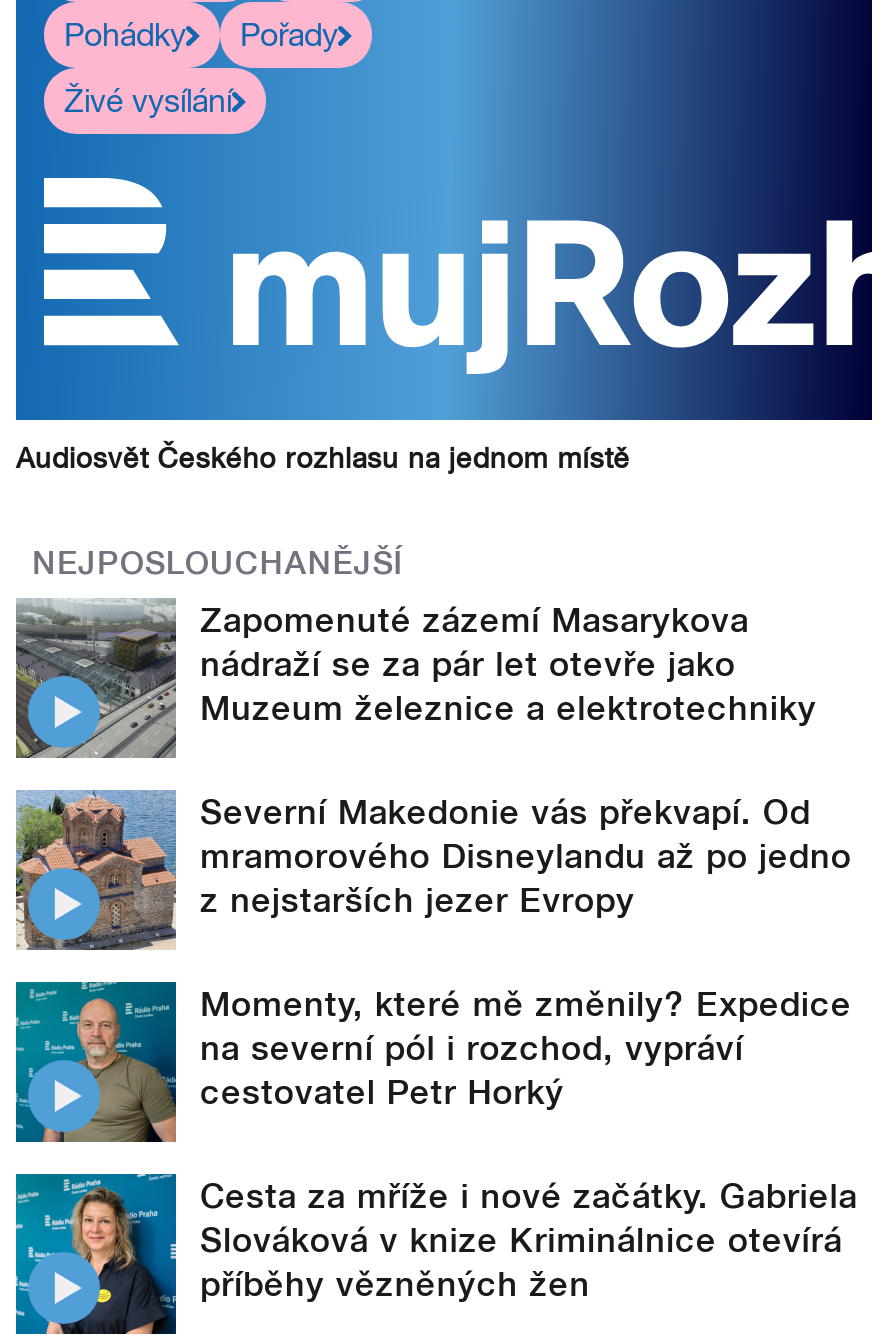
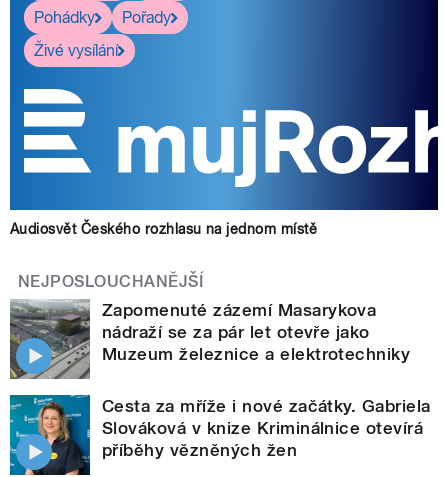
[14,792,852,1113] [image] | Severní Makedonie vás překvapí. Od | mramorového Disneylandu až po jedno | z nejstarších jezer Evropy | Momenty, které mě změnily? Expedice | na severní pól i rozchod, vypráví | cestovatel Petr Horký -> none
[14,980,176,1144] [image] -> none

